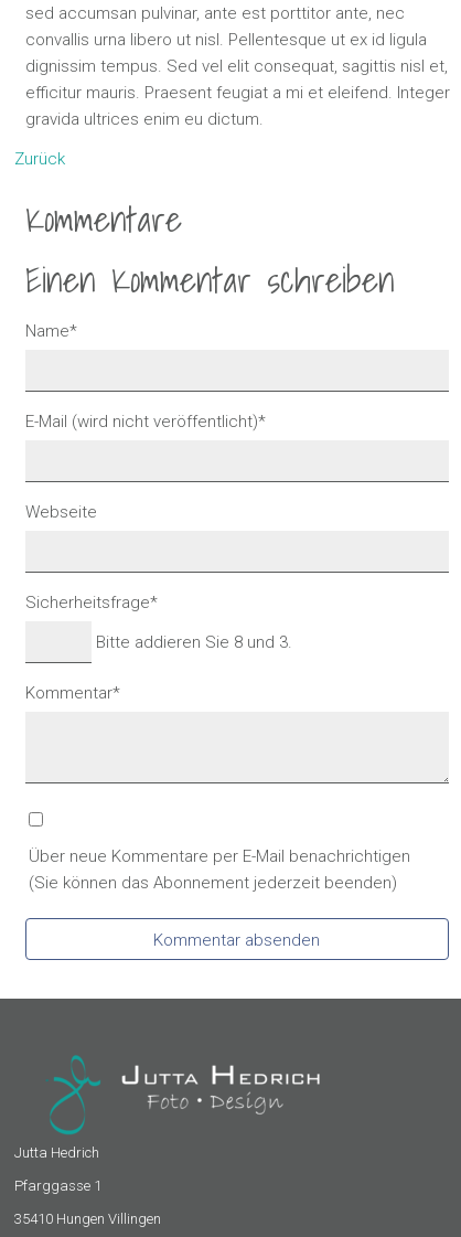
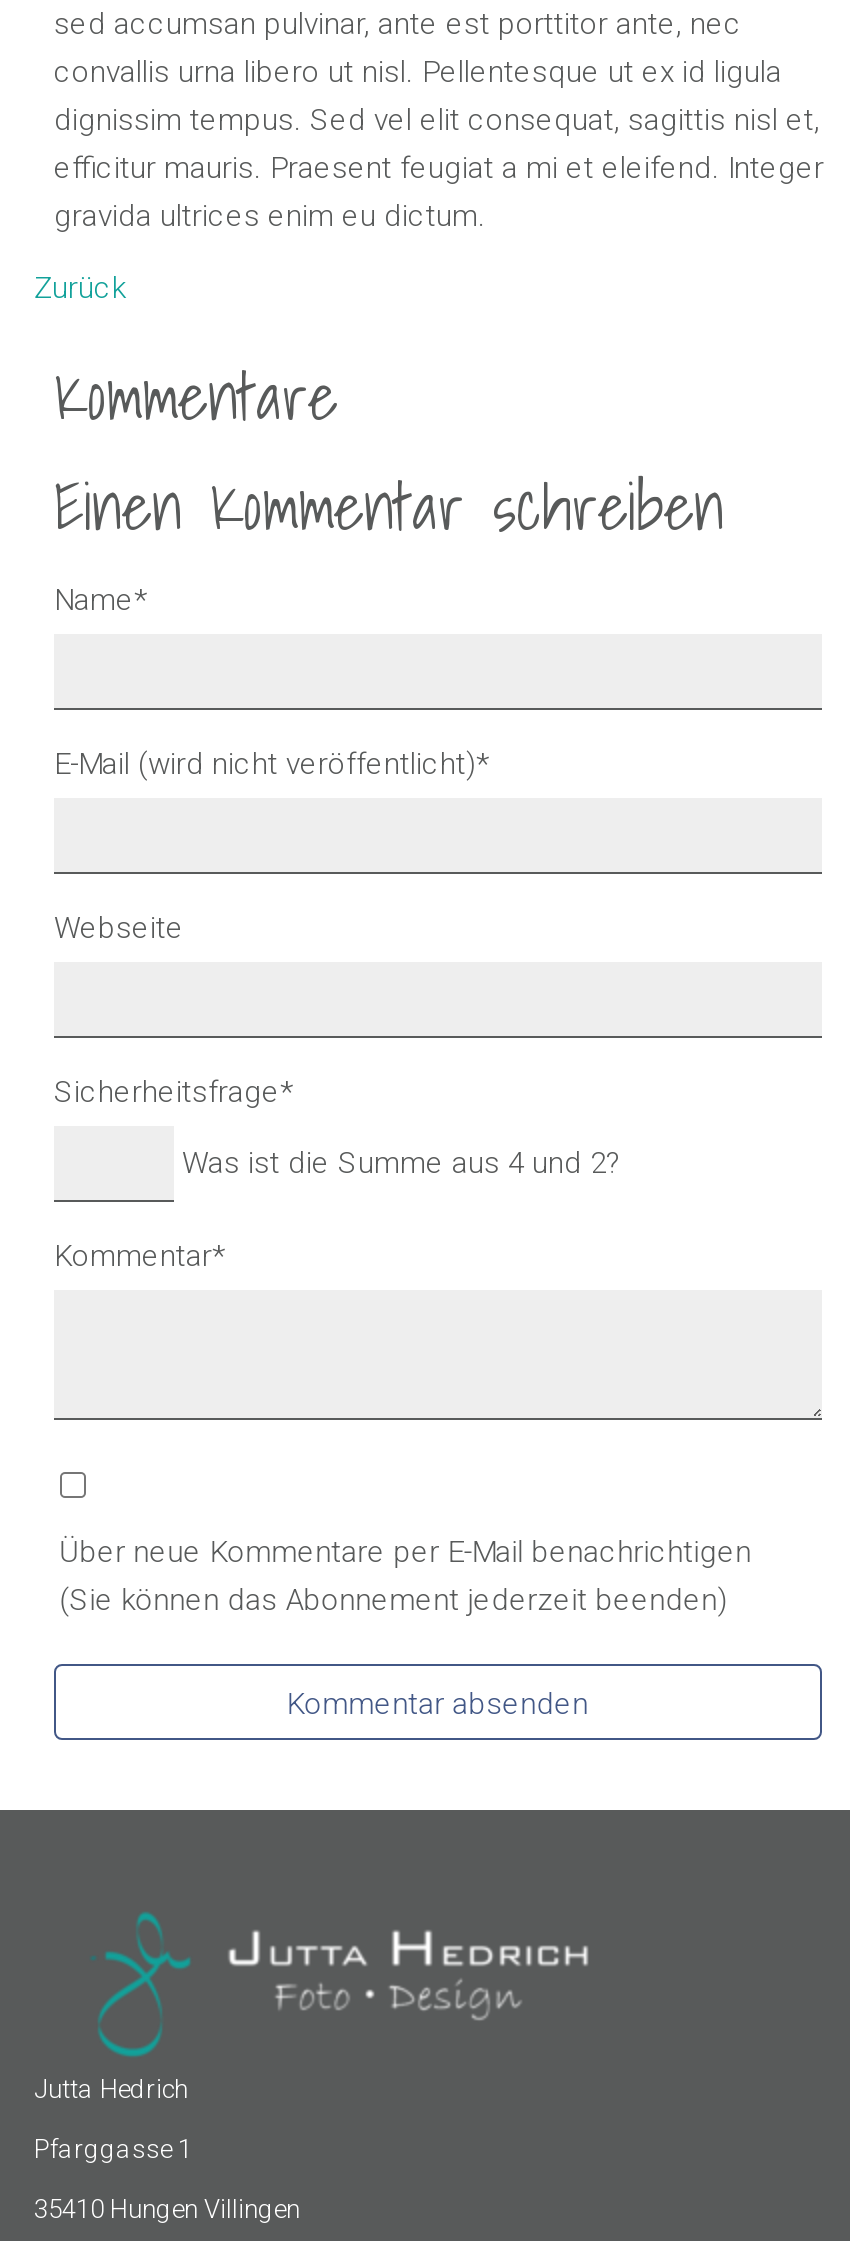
[96,632,292,652] Bitte addieren Sie 8 und 3. -> [182,1145,622,1181] Was ist die Summe aus 4 und 2?

